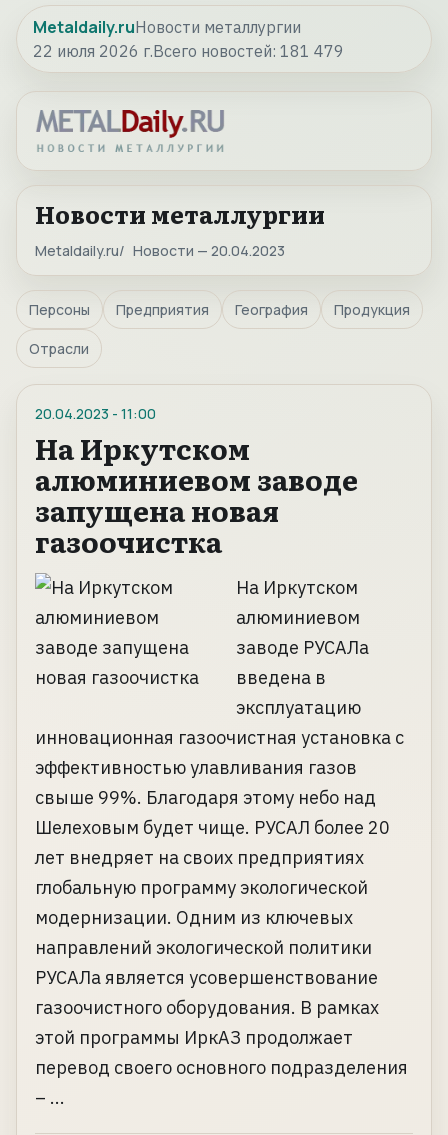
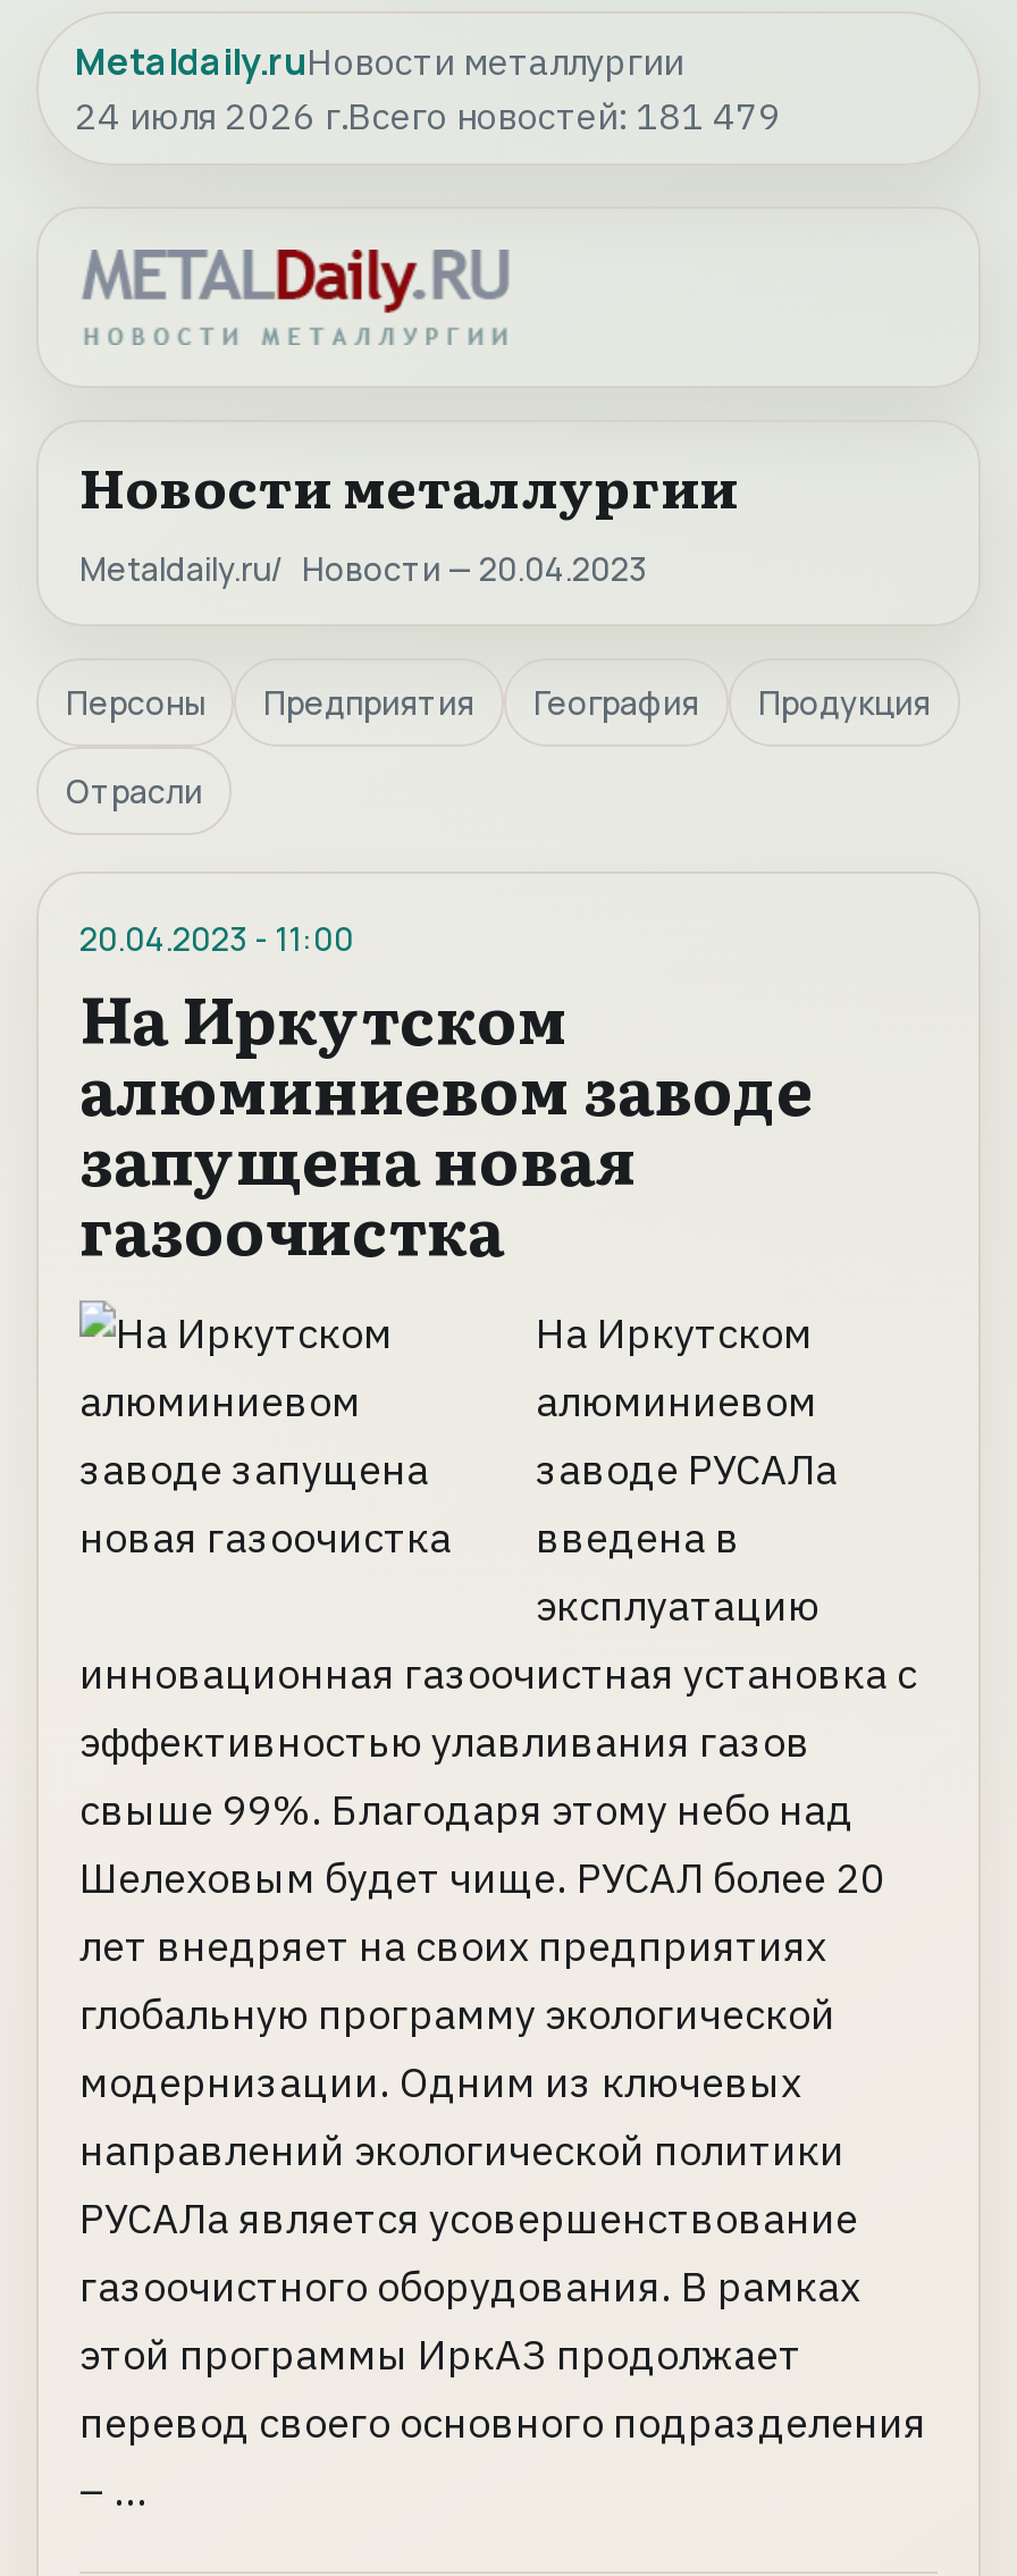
[33,41,344,61] 22 июля 2026 г.Всего новостей: 181 479 -> [75,93,781,138] 24 июля 2026 г.Всего новостей: 181 479

